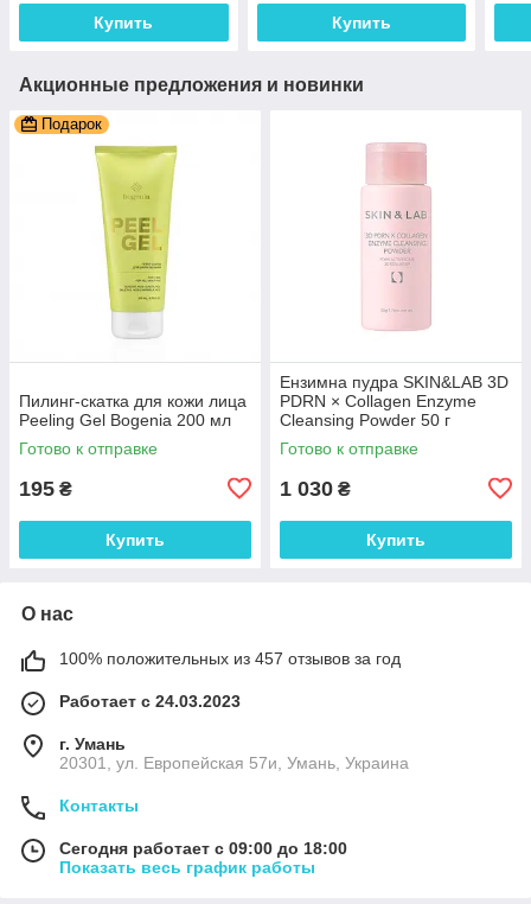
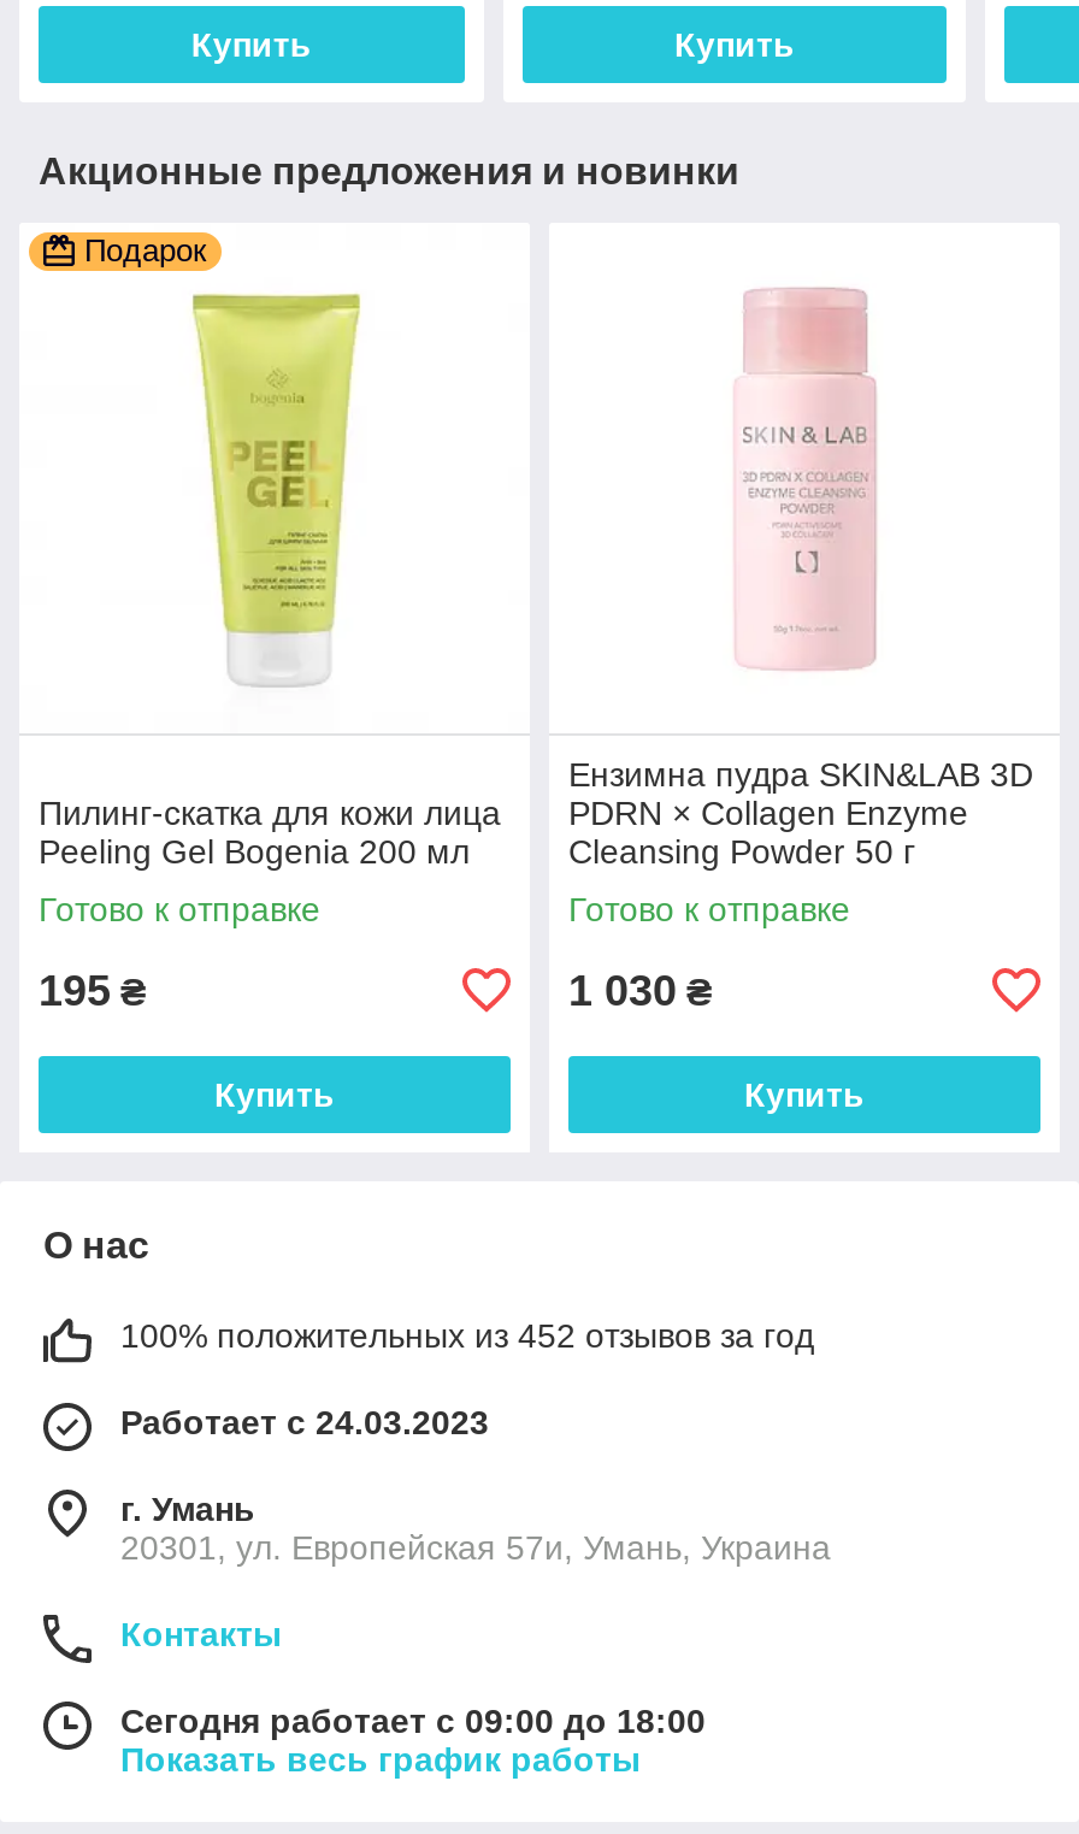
[59,649,401,668] 100% положительных из 457 отзывов за год -> [120,1316,814,1354] 100% положительных из 452 отзывов за год

